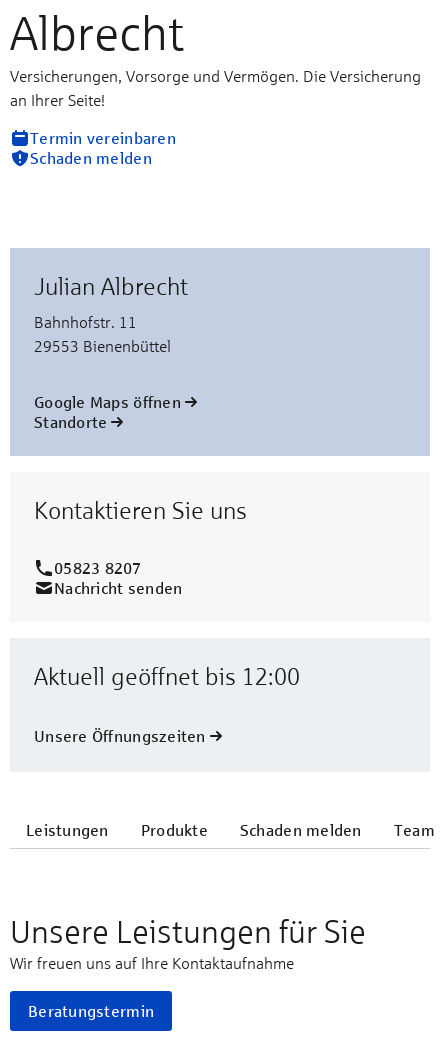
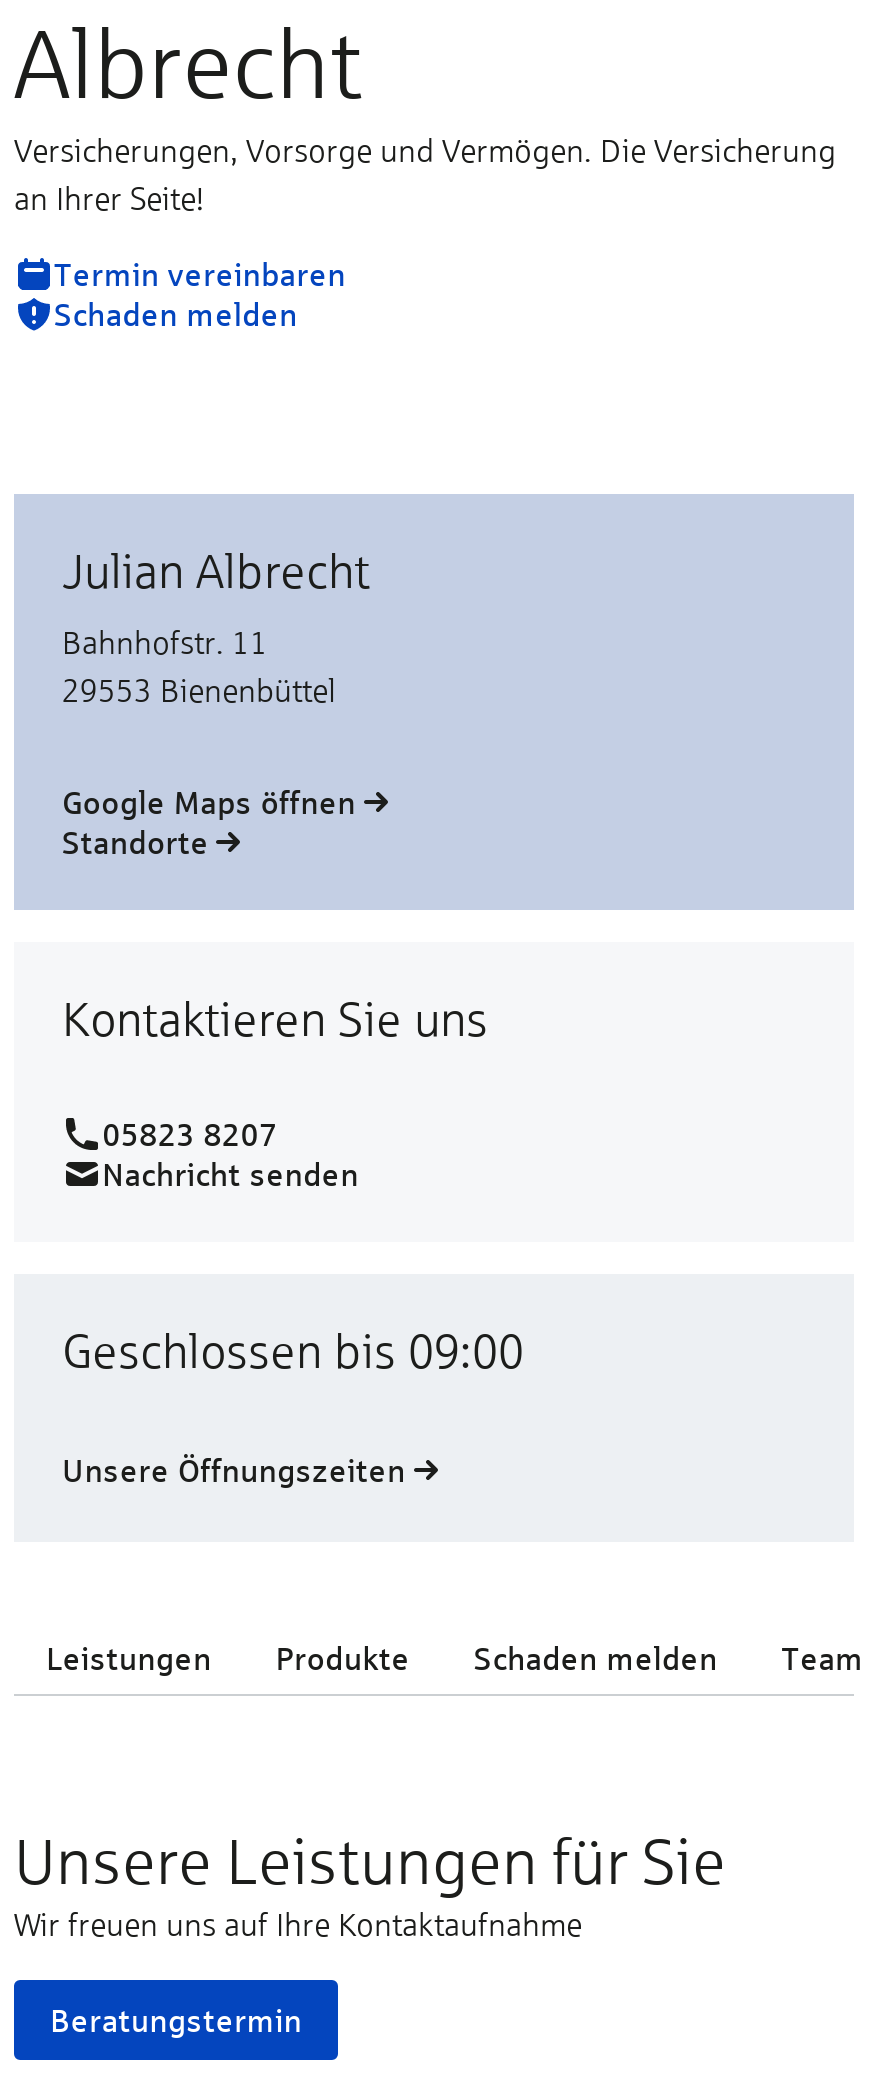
[34,662,300,690] Aktuell geöffnet bis 12:00 -> [62,1323,524,1379] Geschlossen bis 09:00

